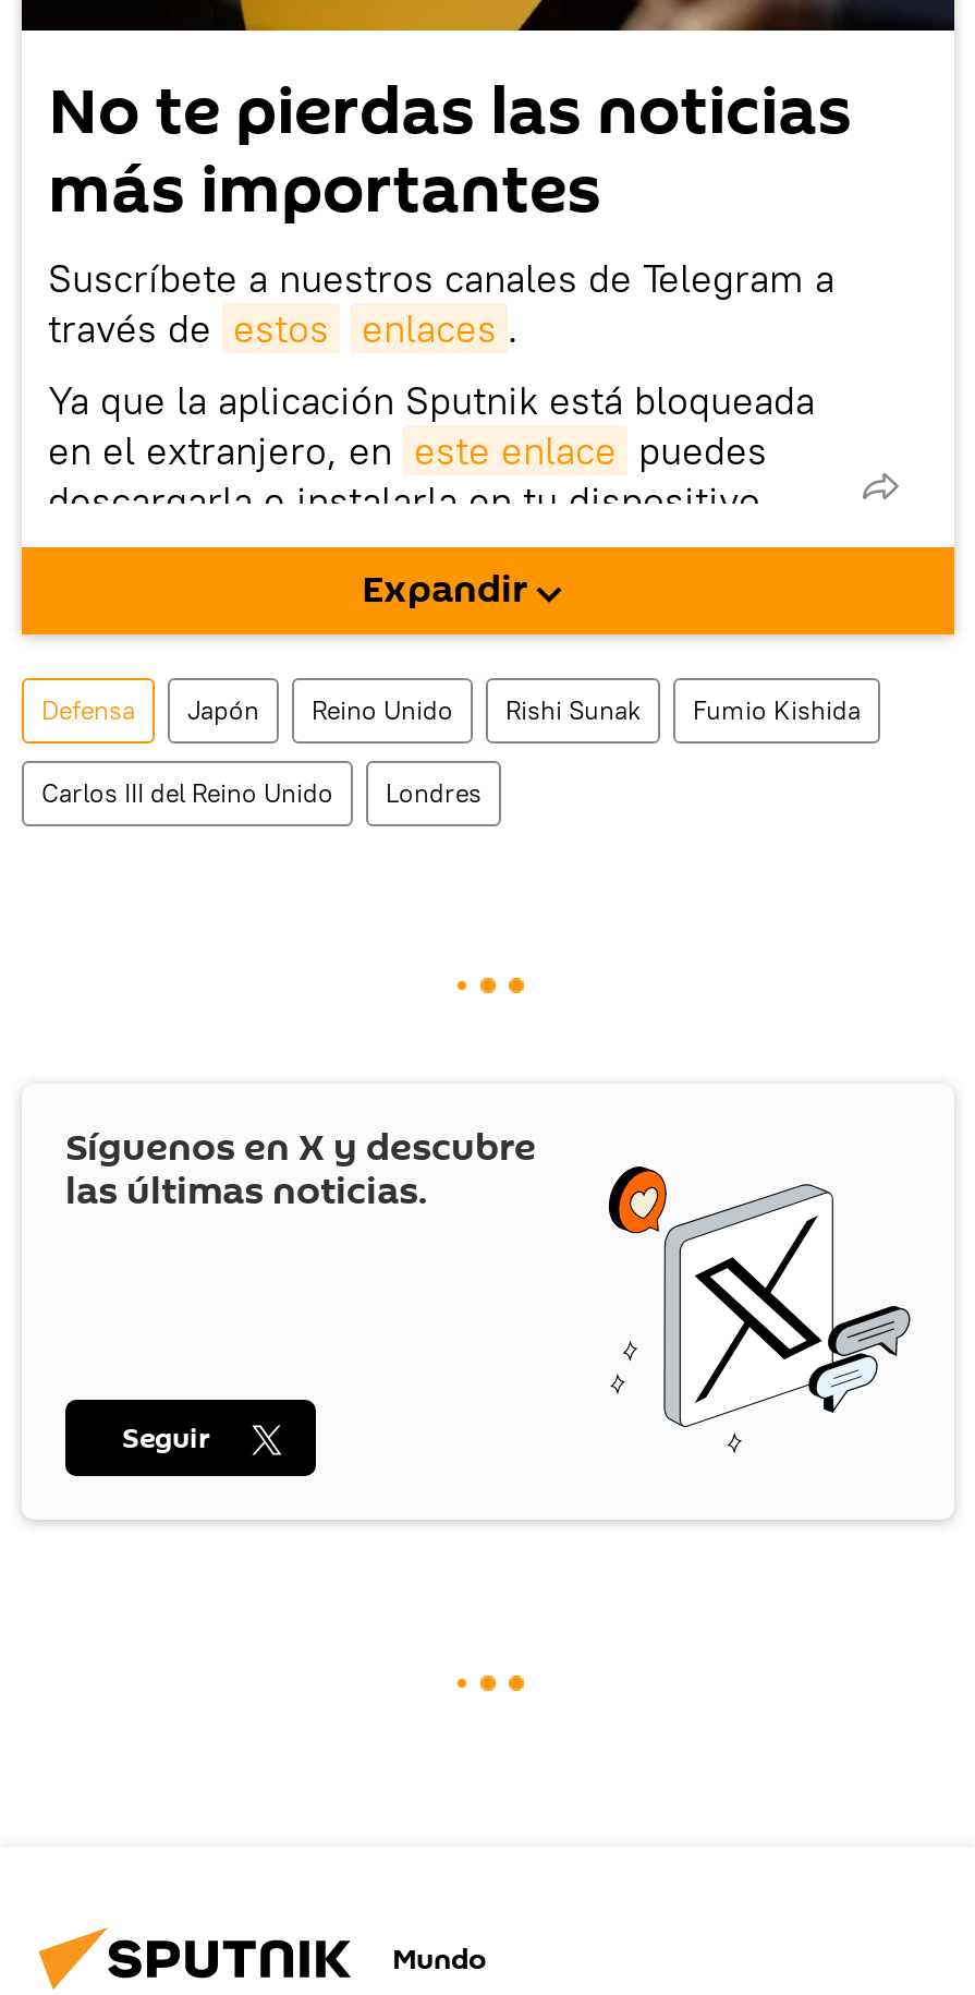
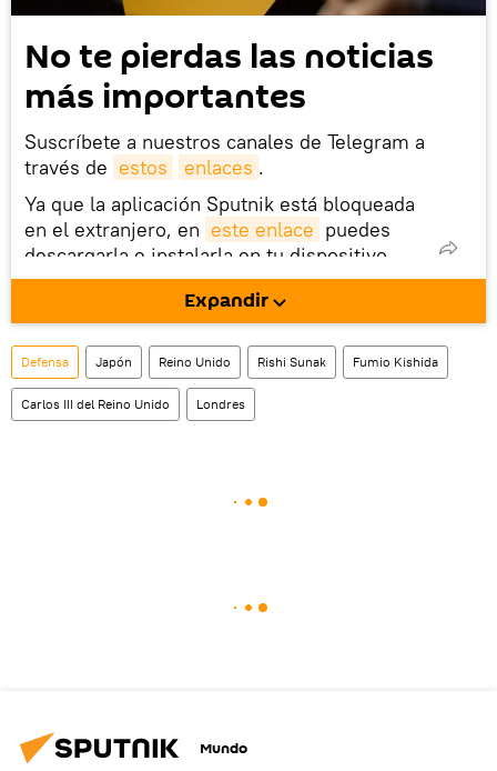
[65,1122,913,1454] [image] | Síguenos en X y descubre | las últimas noticias. -> none
[122,1418,211,1460] Seguir -> none

